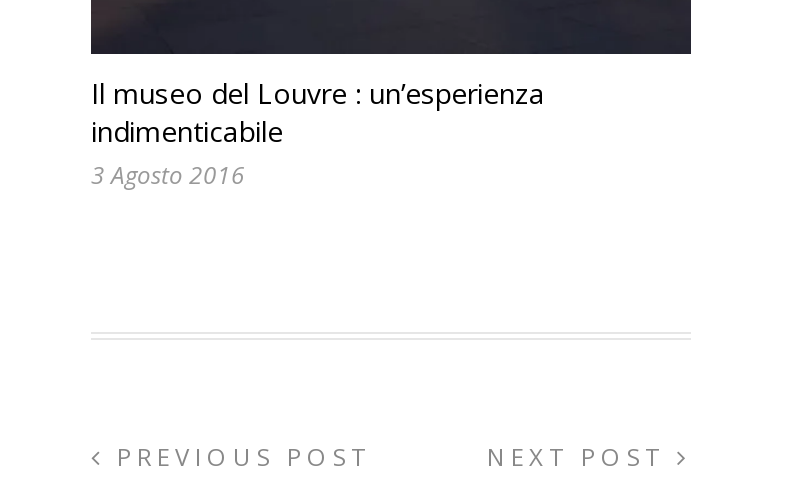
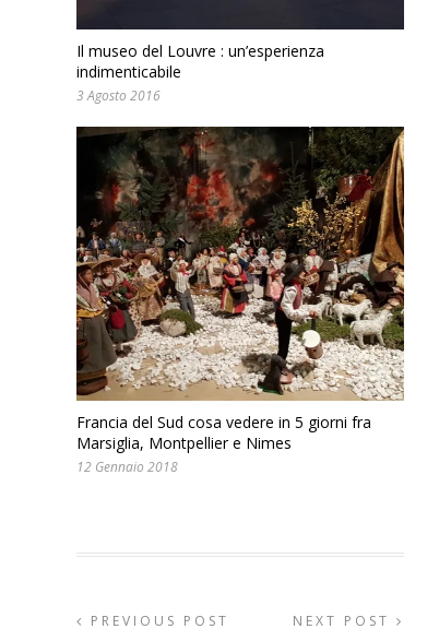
none -> [75,126,405,476] [image] | Francia del Sud cosa vedere in 5 giorni fra | Marsiglia, Montpellier e Nimes | 12 Gennaio 2018

